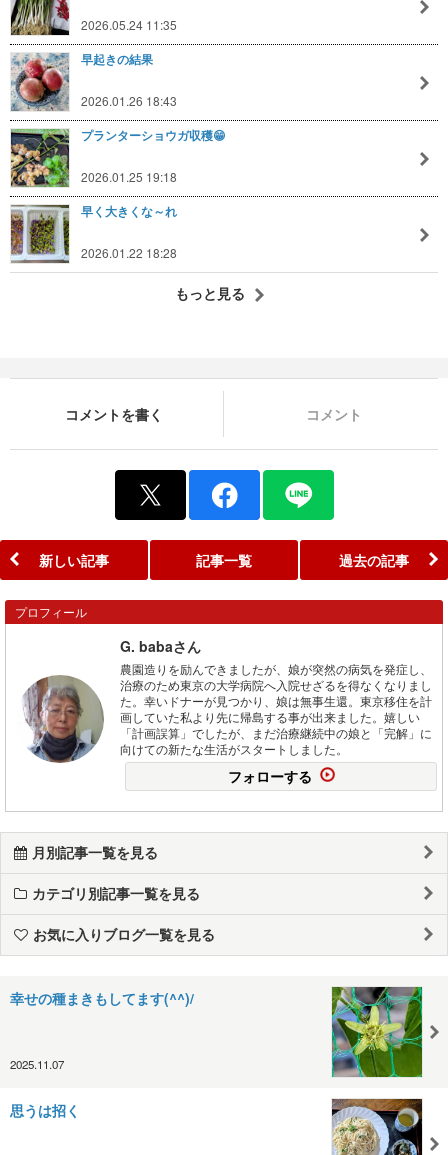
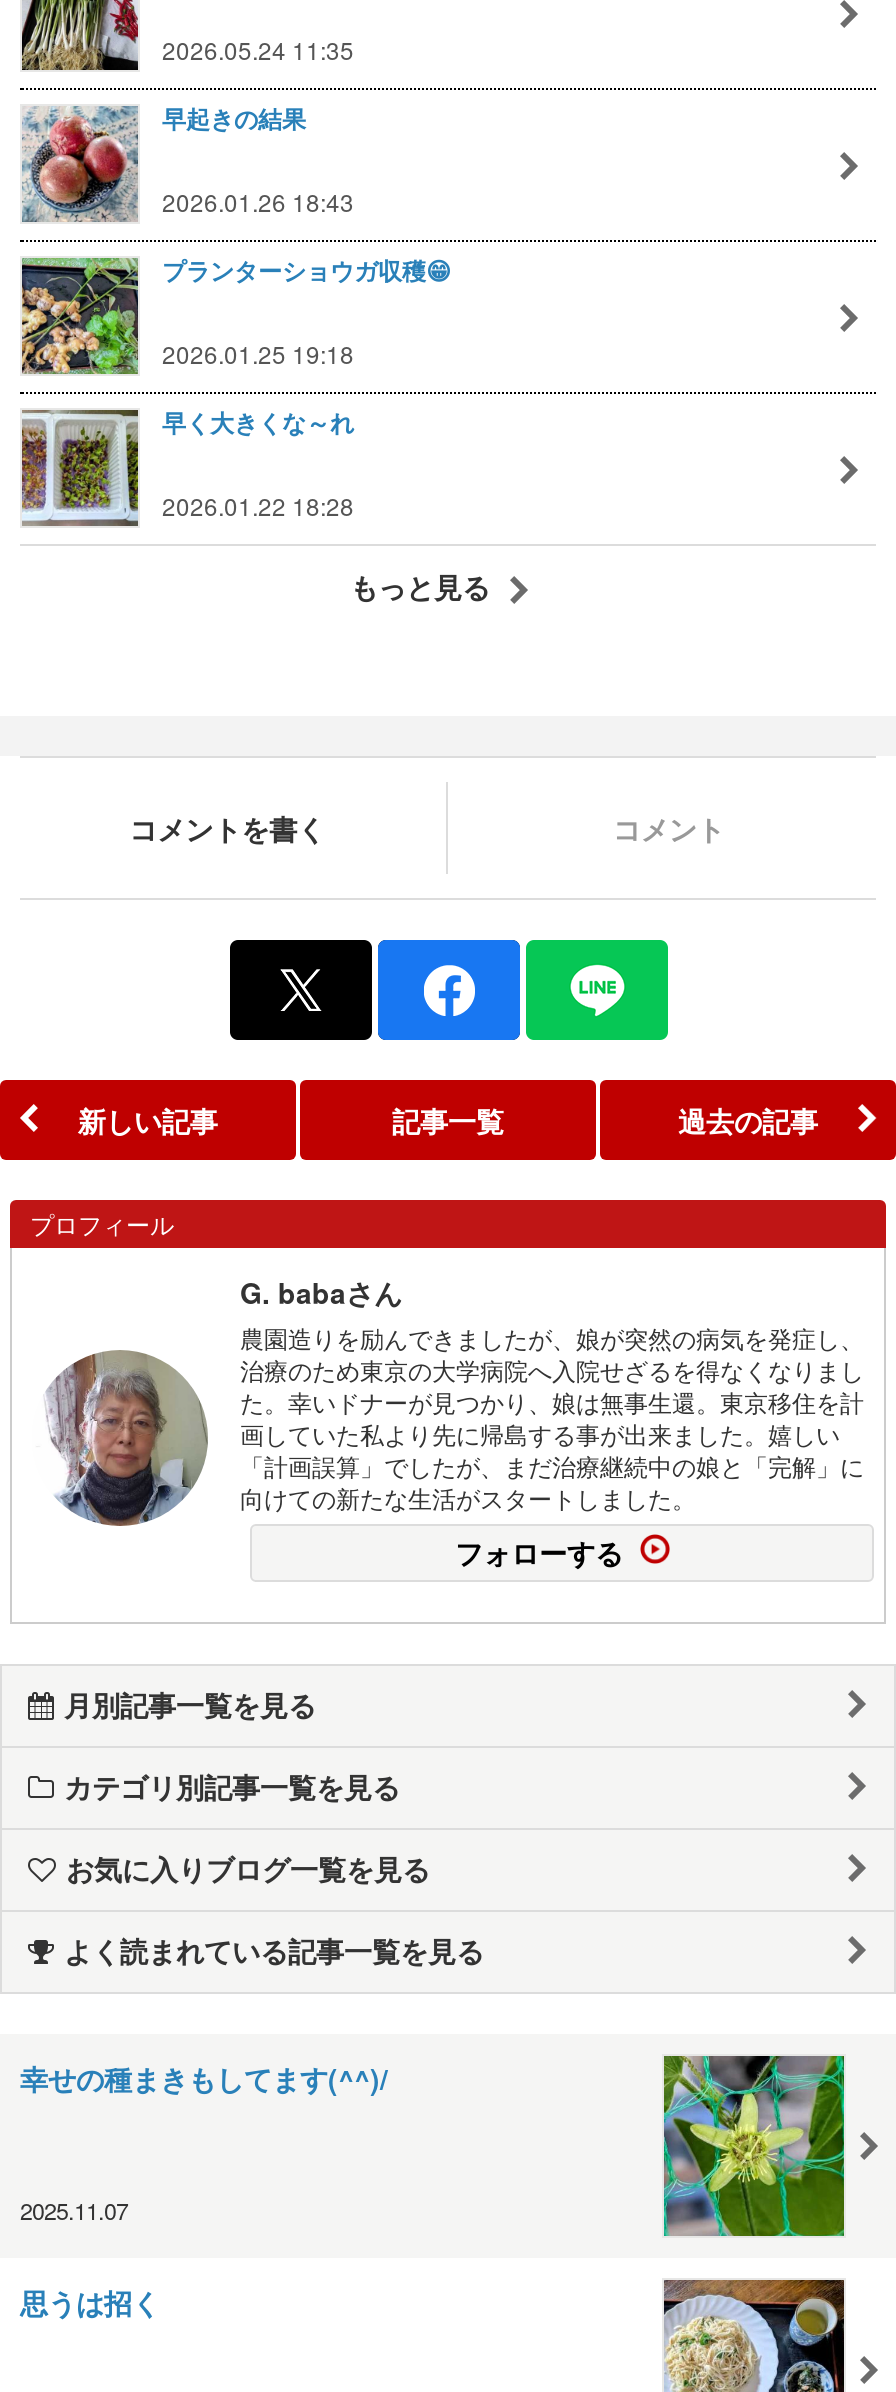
none -> [64,1930,484,1970] よく読まれている記事一覧を見る

